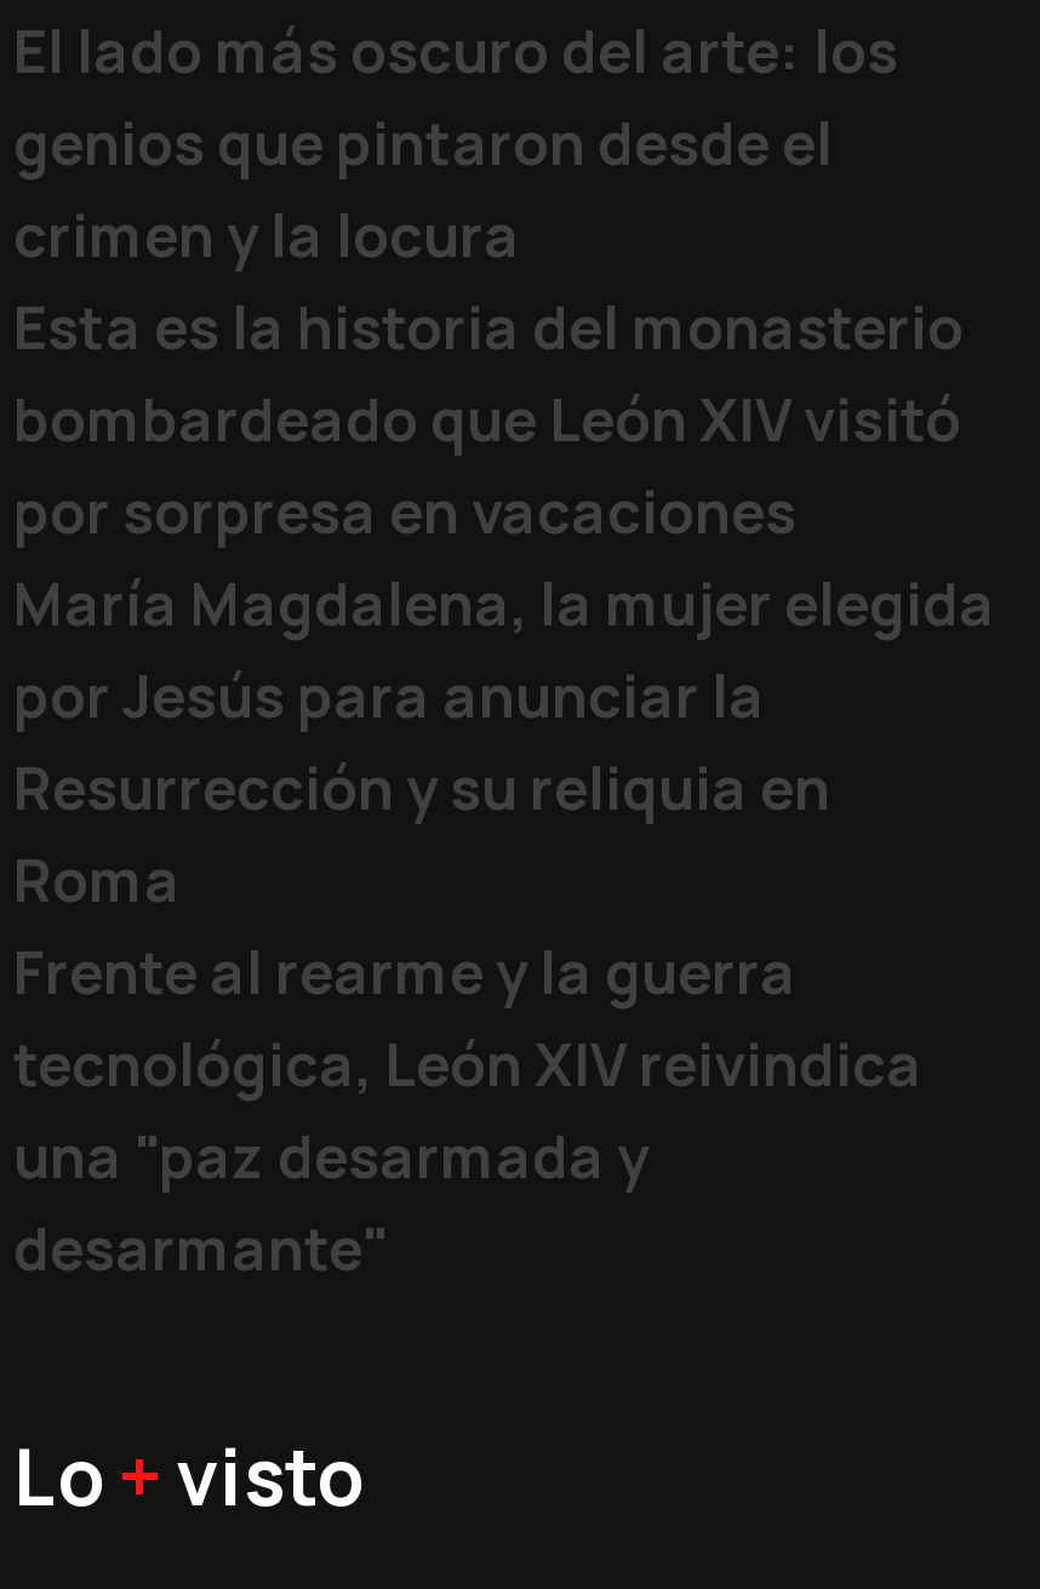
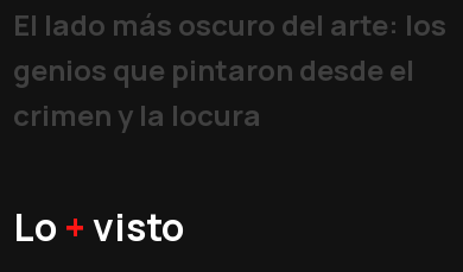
[13,286,995,1287] Esta es la historia del monasterio | bombardeado que León XIV visitó | por sorpresa en vacaciones | María Magdalena, la mujer elegida | por Jesús para anunciar la | Resurrección y su reliquia en | Roma | Frente al rearme y la guerra | tecnológica, León XIV reivindica | una "paz desarmada y | desarmante" -> none

